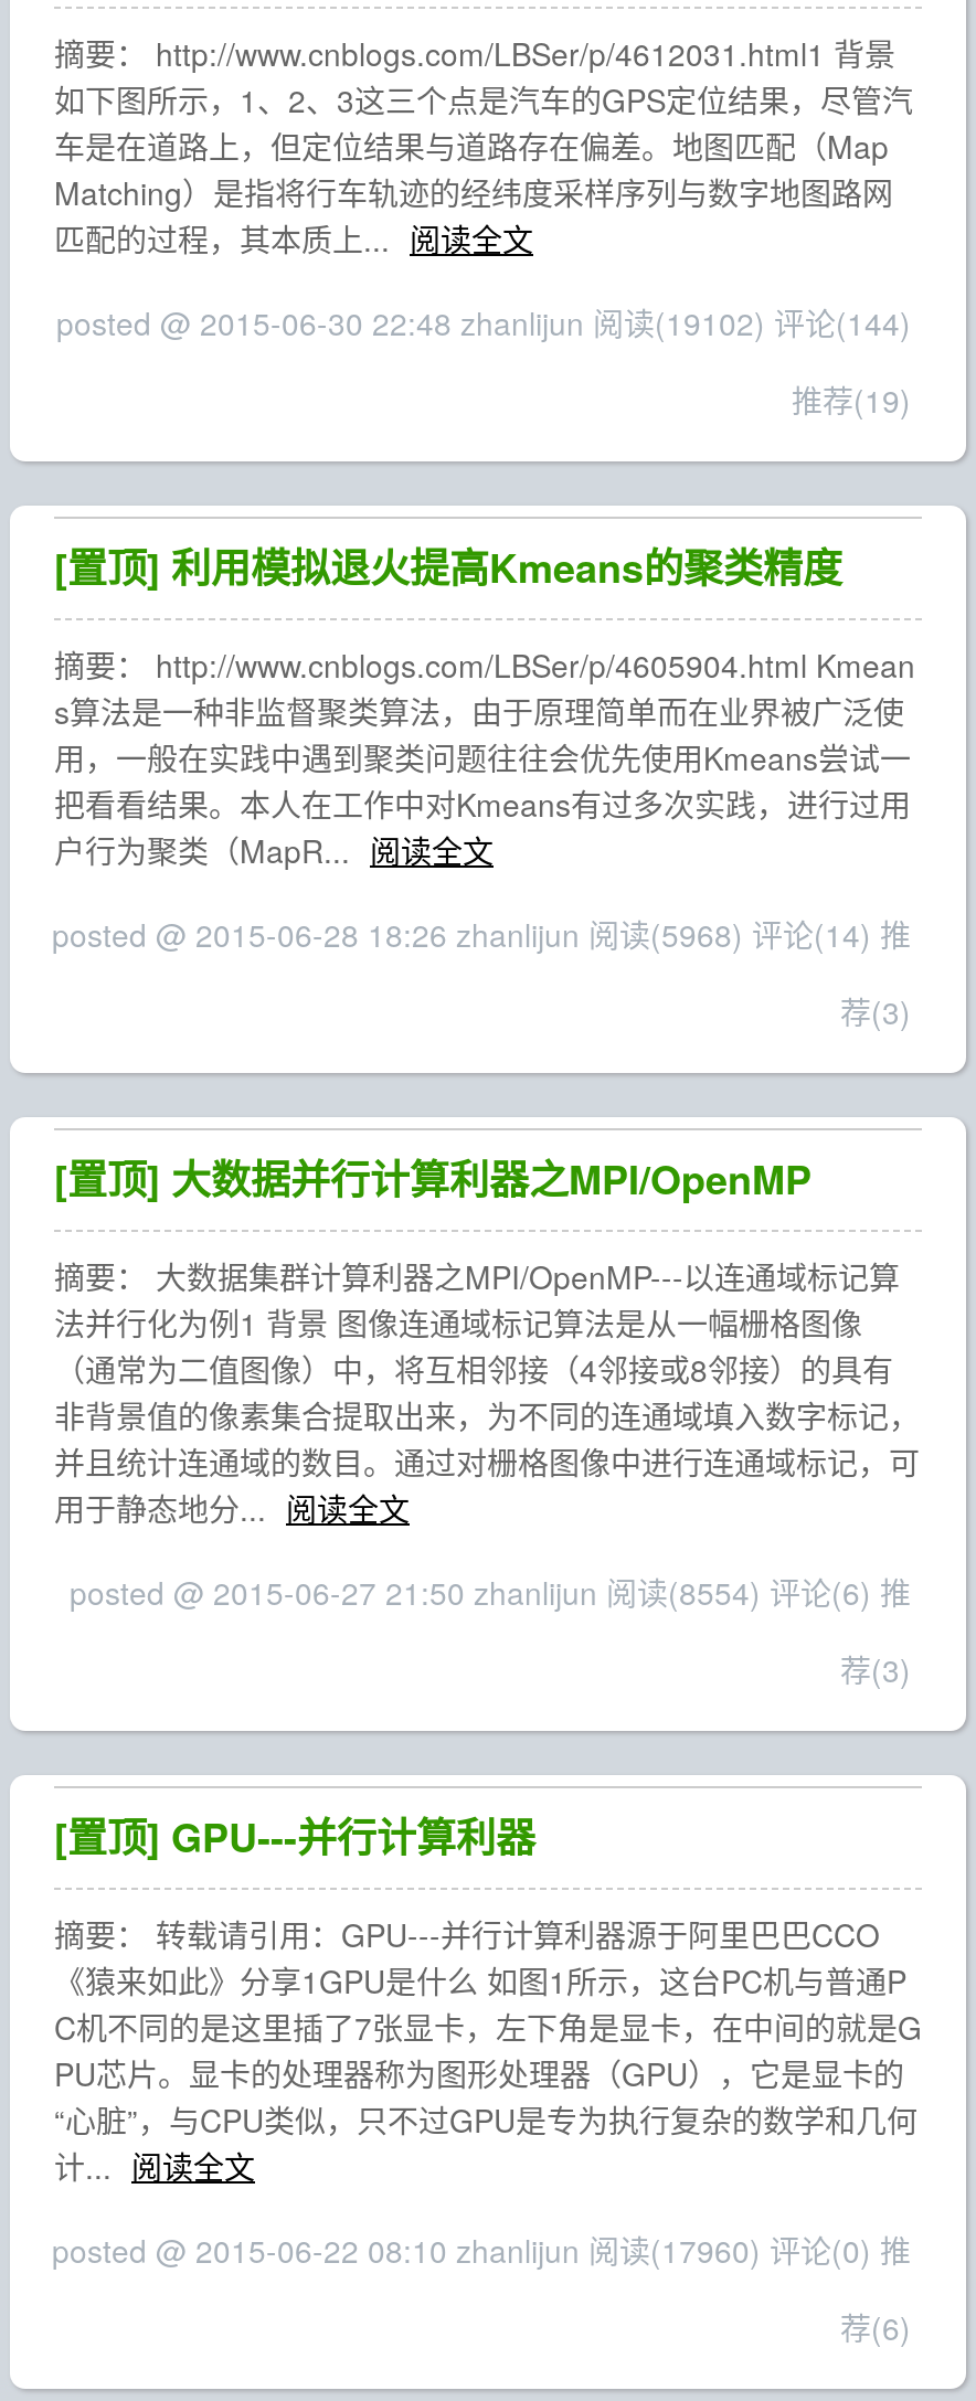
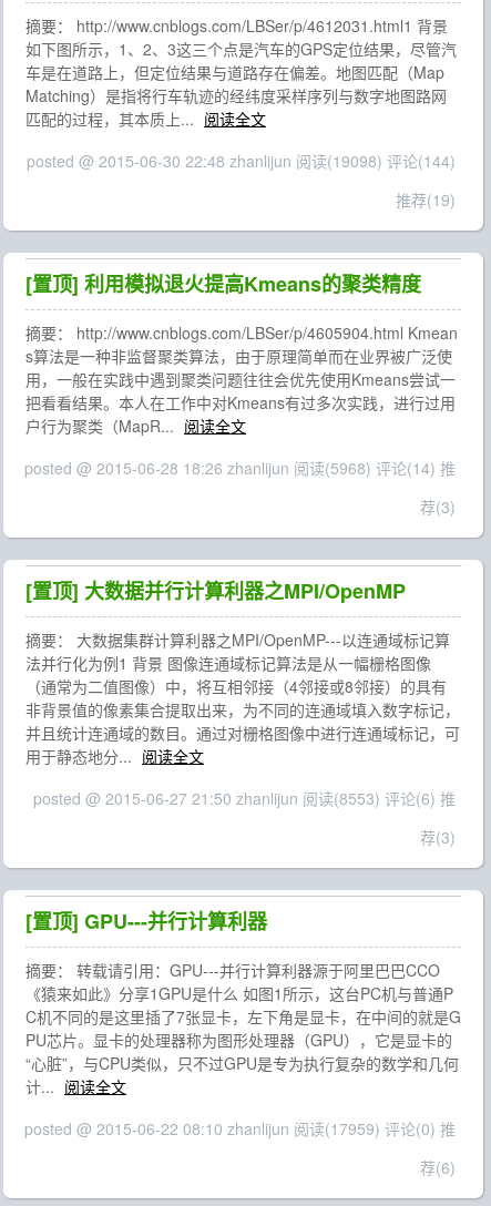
[56,300,911,344] posted @ 2015-06-30 22:48 zhanlijun阅读(19102) 评论(144) -> [27,150,456,172] posted @ 2015-06-30 22:48 zhanlijun阅读(19098) 评论(144)
[70,1570,911,1614] posted @ 2015-06-27 21:50 zhanlijun阅读(8554) 评论(6) 推 -> [33,787,456,809] posted @ 2015-06-27 21:50 zhanlijun阅读(8553) 评论(6) 推
[52,2228,911,2272] posted @ 2015-06-22 08:10 zhanlijun阅读(17960) 评论(0) 推 -> [24,1117,456,1139] posted @ 2015-06-22 08:10 zhanlijun阅读(17959) 评论(0) 推

